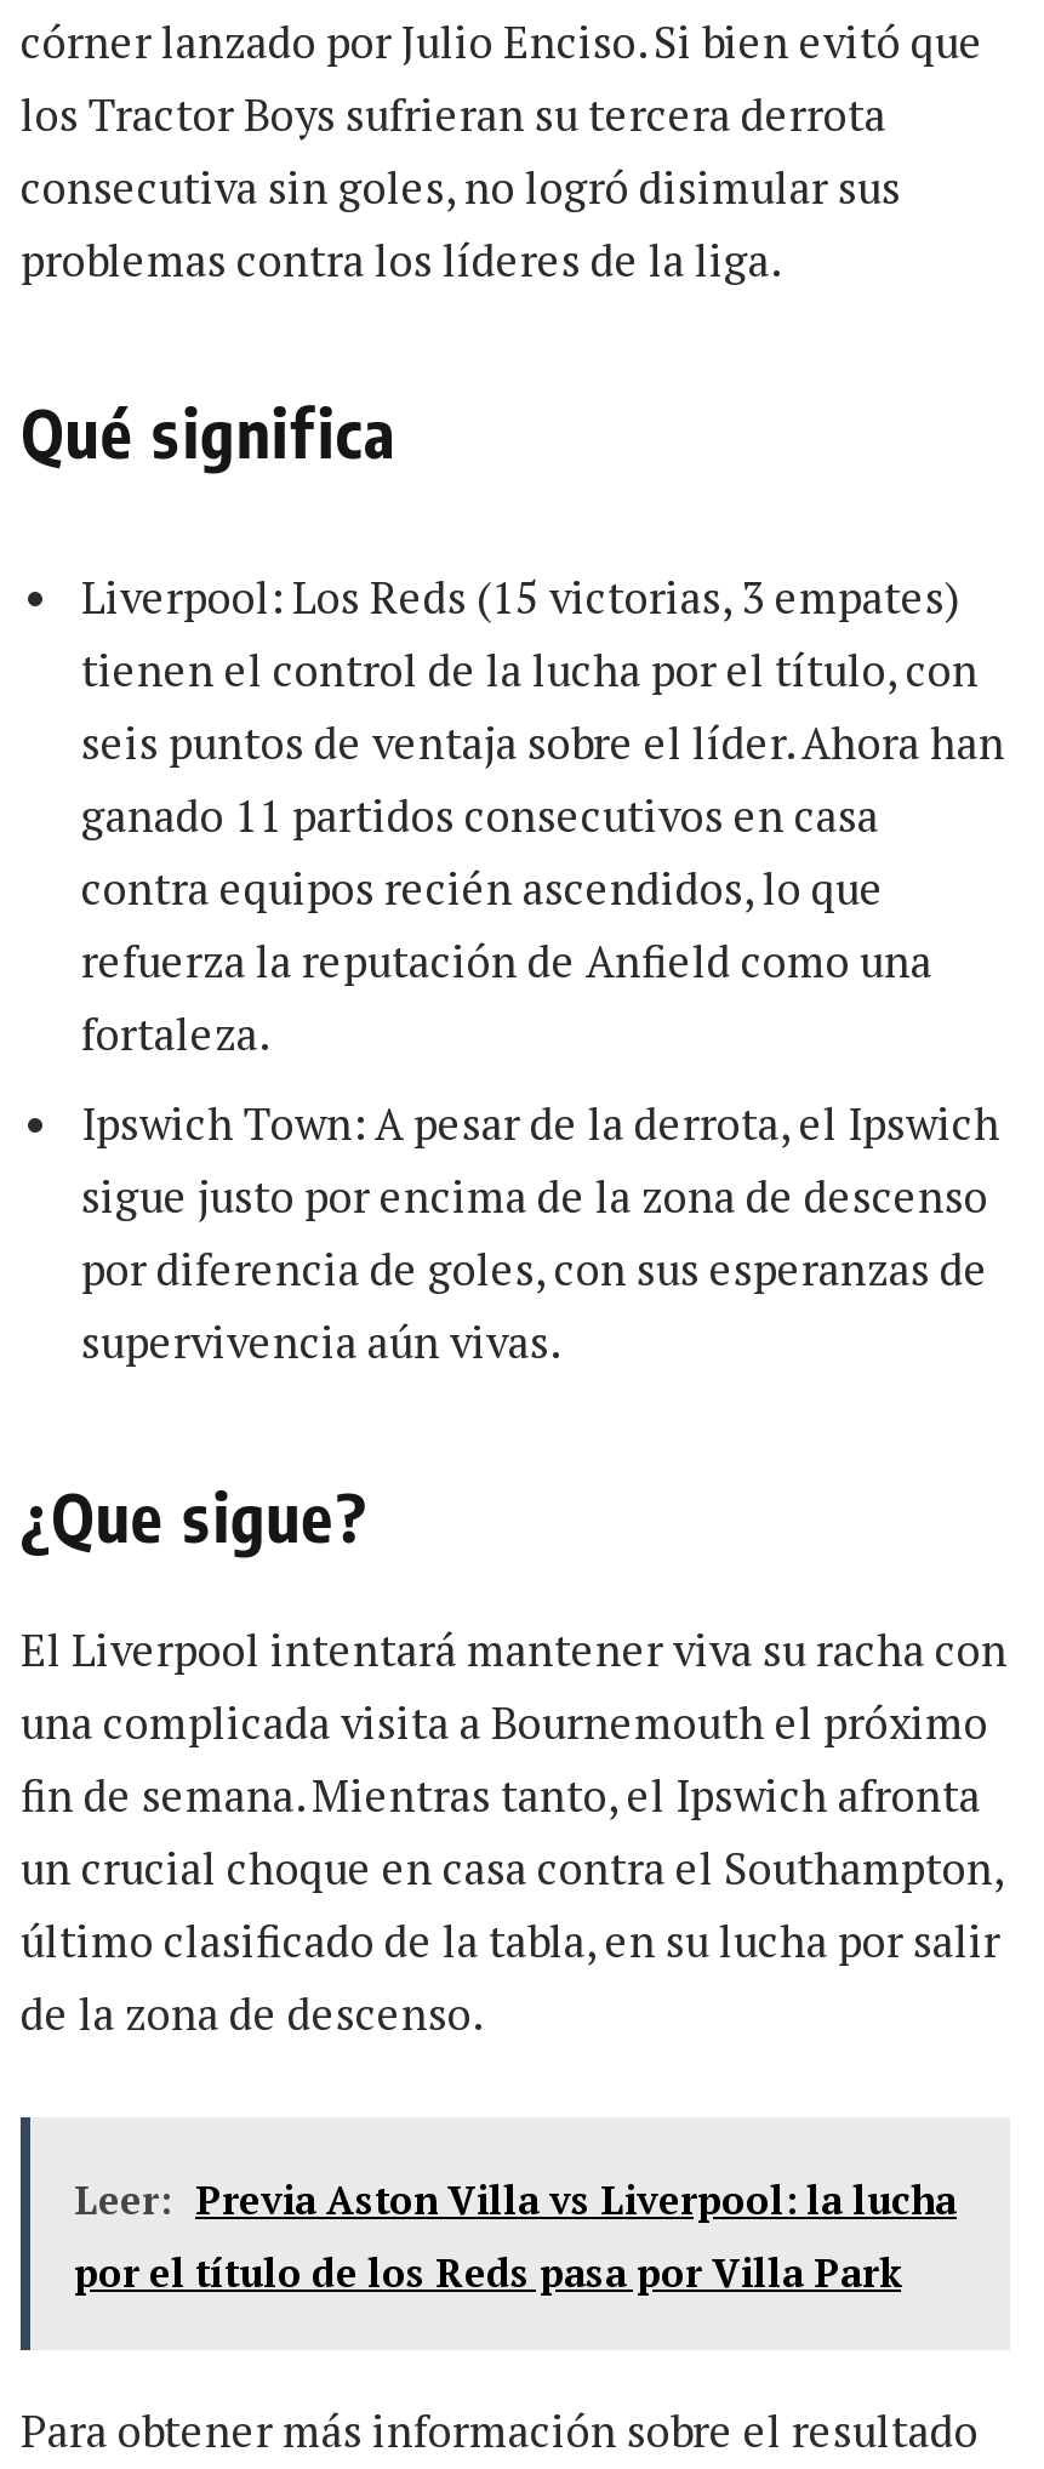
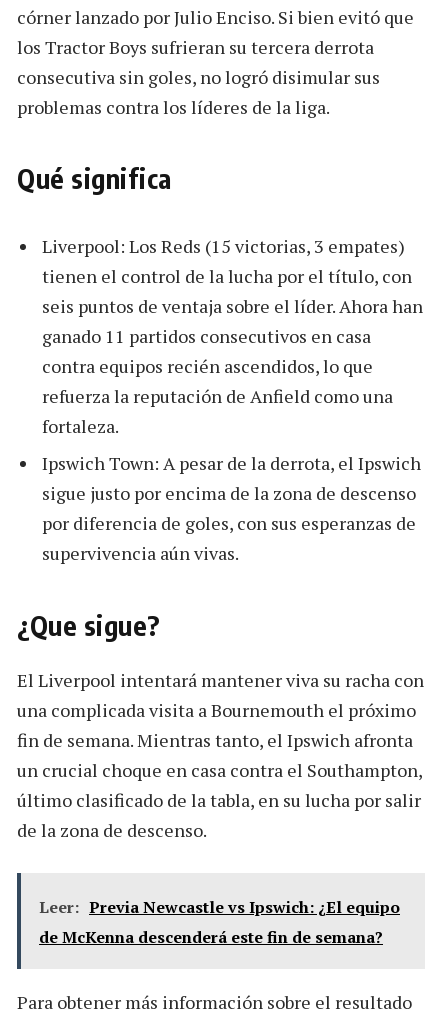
[74,2173,957,2299] Leer: Previa Aston Villa vs Liverpool: la lucha | por el título de los Reds pasa por Villa Park -> [39,896,400,948] Leer: Previa Newcastle vs Ipswich: ¿El equipo | de McKenna descenderá este fin de semana?

